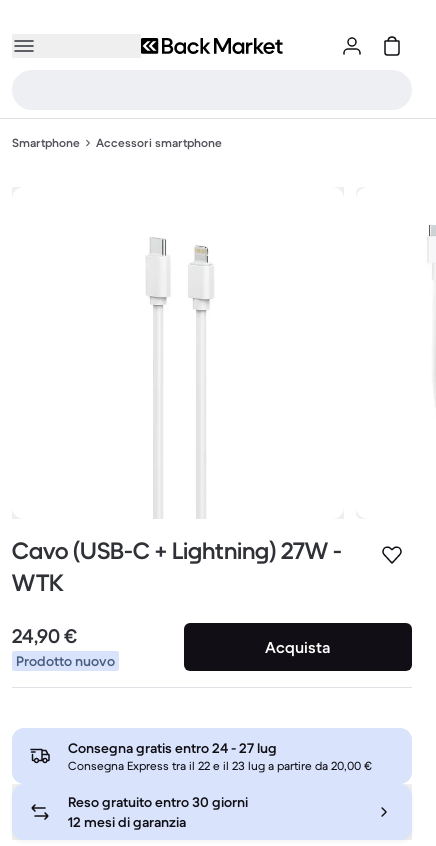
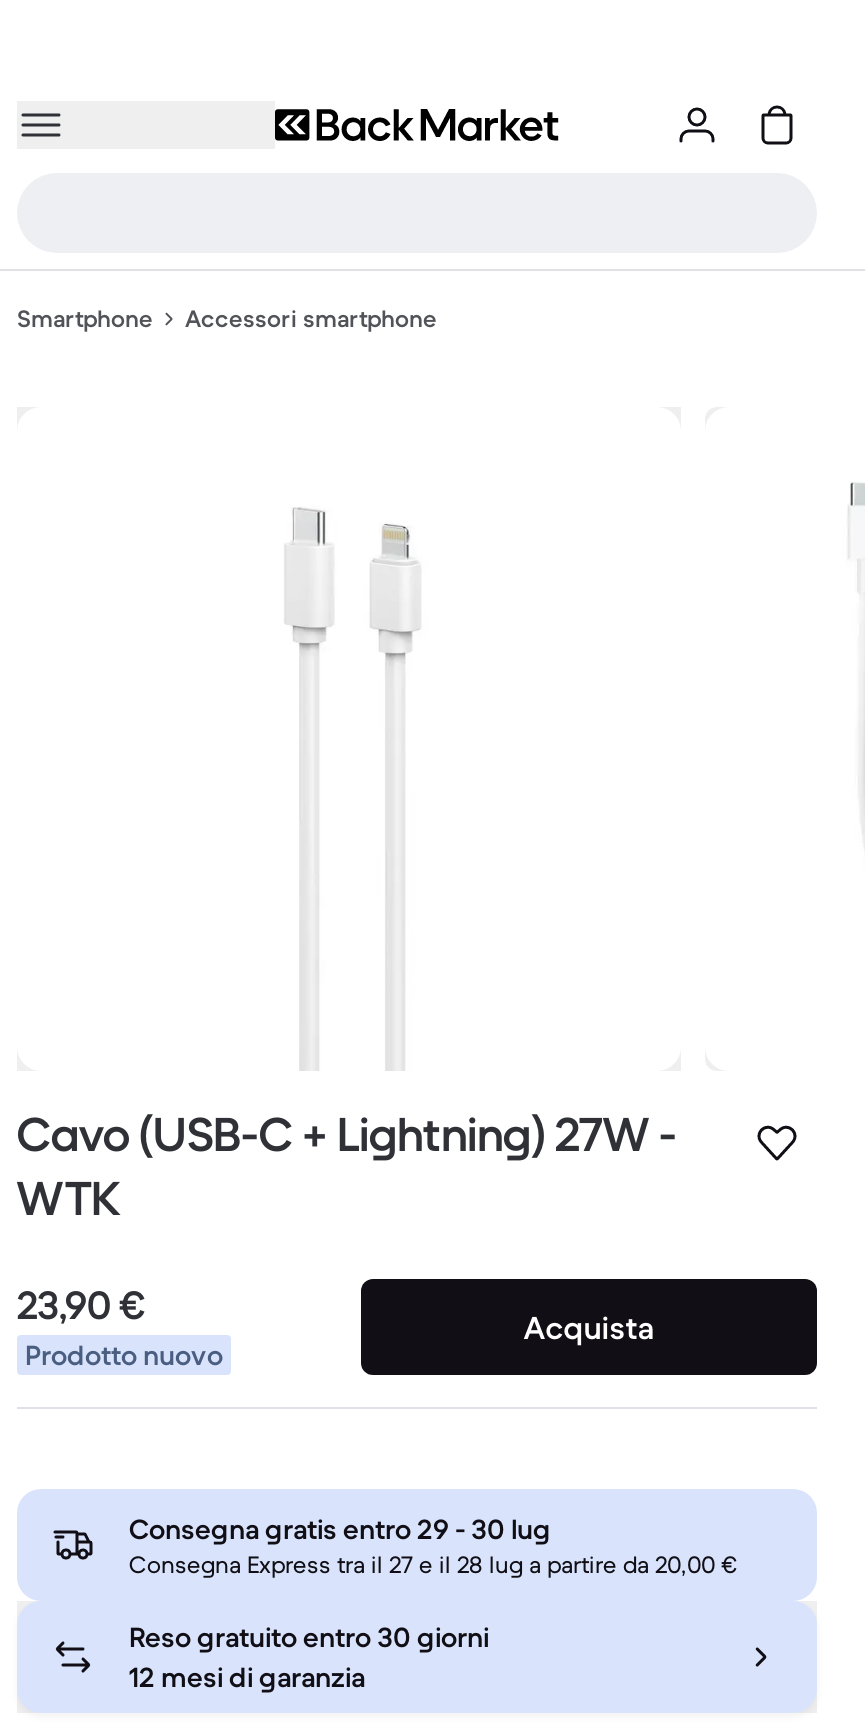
[12,624,77,649] 24,90 € -> [17,1282,145,1332] 23,90 €
[68,739,277,757] Consegna gratis entro 24 - 27 lug -> [129,1512,551,1548] Consegna gratis entro 29 - 30 lug
[68,758,372,773] Consegna Express tra il 22 e il 23 lug a partire da 20,00 € -> [129,1550,737,1580] Consegna Express tra il 27 e il 28 lug a partire da 20,00 €

